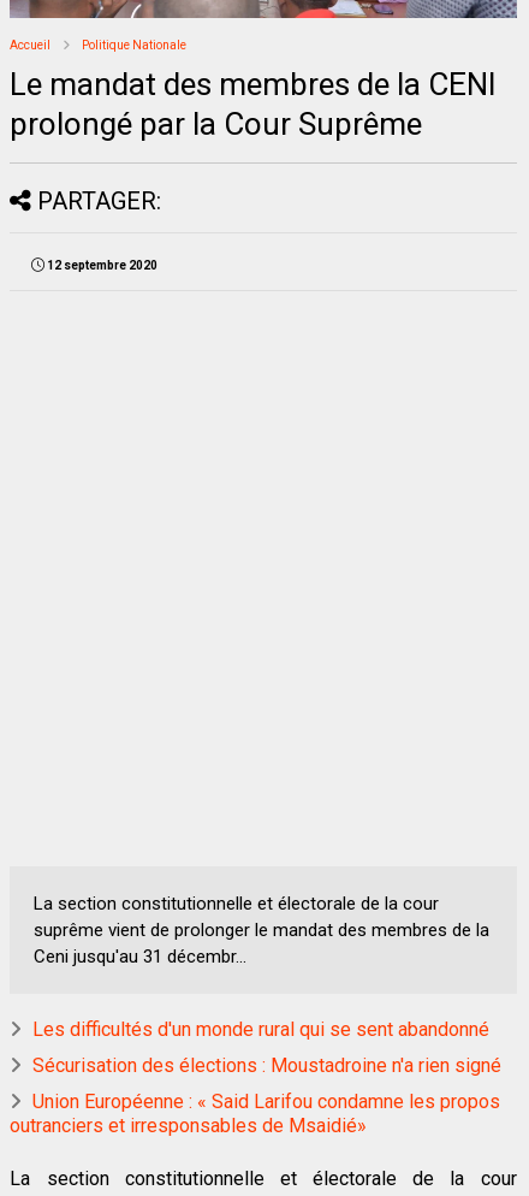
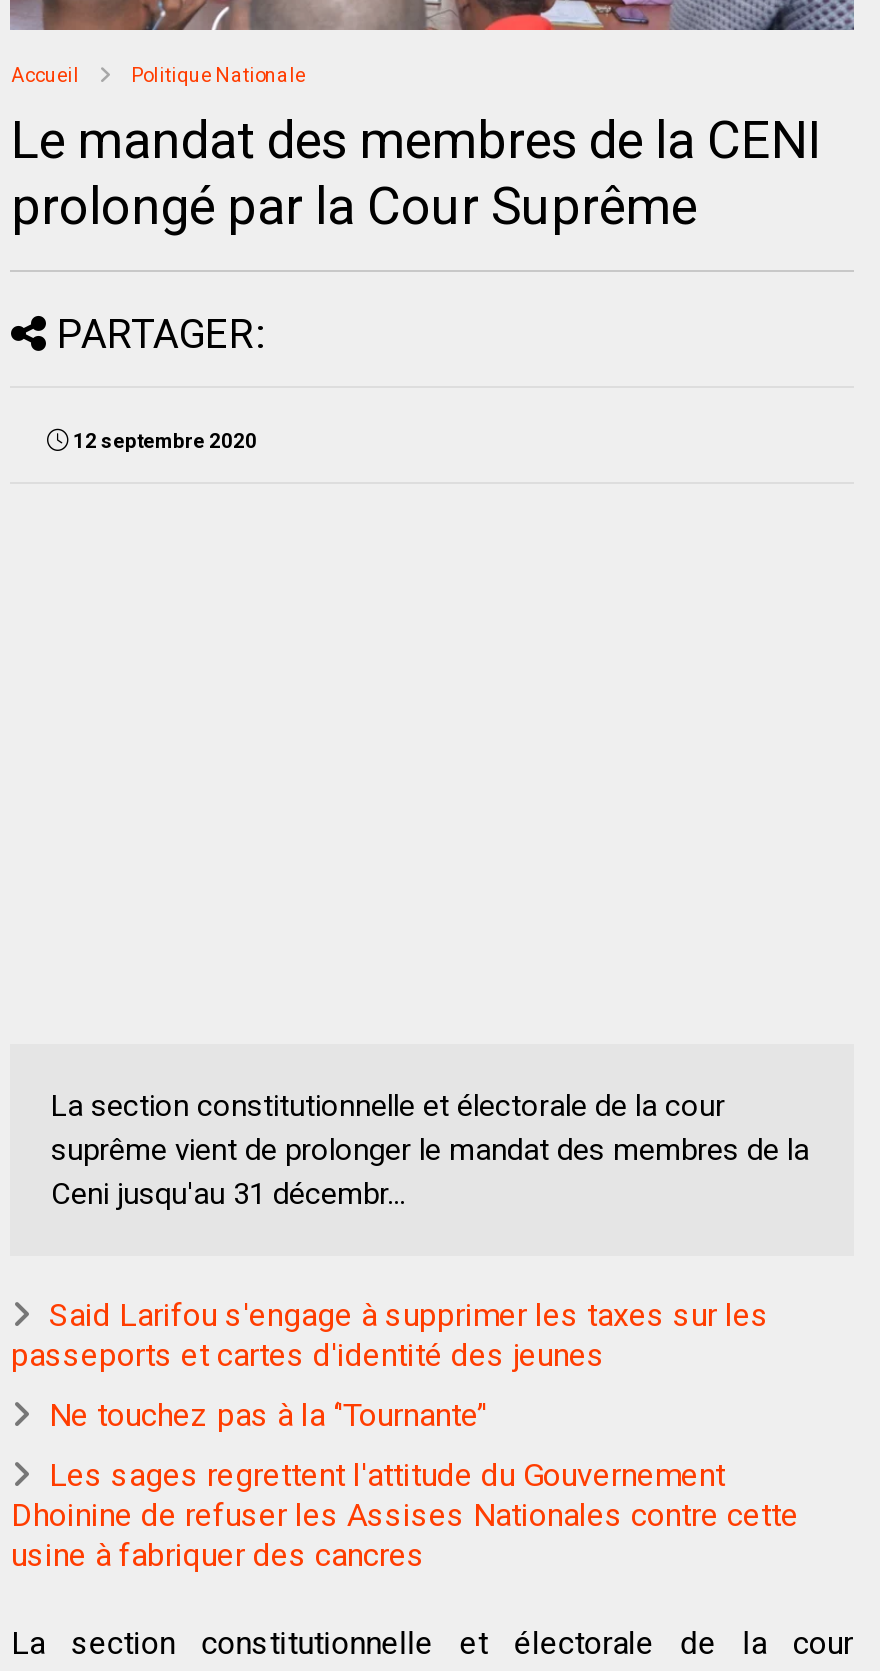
moved [34,893,490,968] -> [51,1089,809,1213]: La section constitutionnelle et électorale de la cour | suprême vient de prolonger le mandat des membres de la | Ceni jusqu'au 31 décembr...
[33,1018,490,1041] Les difficultés d'un monde rural qui se sent abandonné -> [11,1297,769,1375] Said Larifou s'engage à supprimer les taxes sur les | passeports et cartes d'identité des jeunes
[33,1054,502,1077] Sécurisation des élections : Moustadroine n'a rien signé -> [49,1397,487,1435] Ne touchez pas à la ‘'Tournante’'
[10,1090,501,1137] Union Européenne : « Said Larifou condamne les propos | outranciers et irresponsables de Msaidié» -> [11,1457,799,1575] Les sages regrettent l'attitude du Gouvernement | Dhoinine de refuser les Assises Nationales contre cette | usine à fabriquer des cancres

